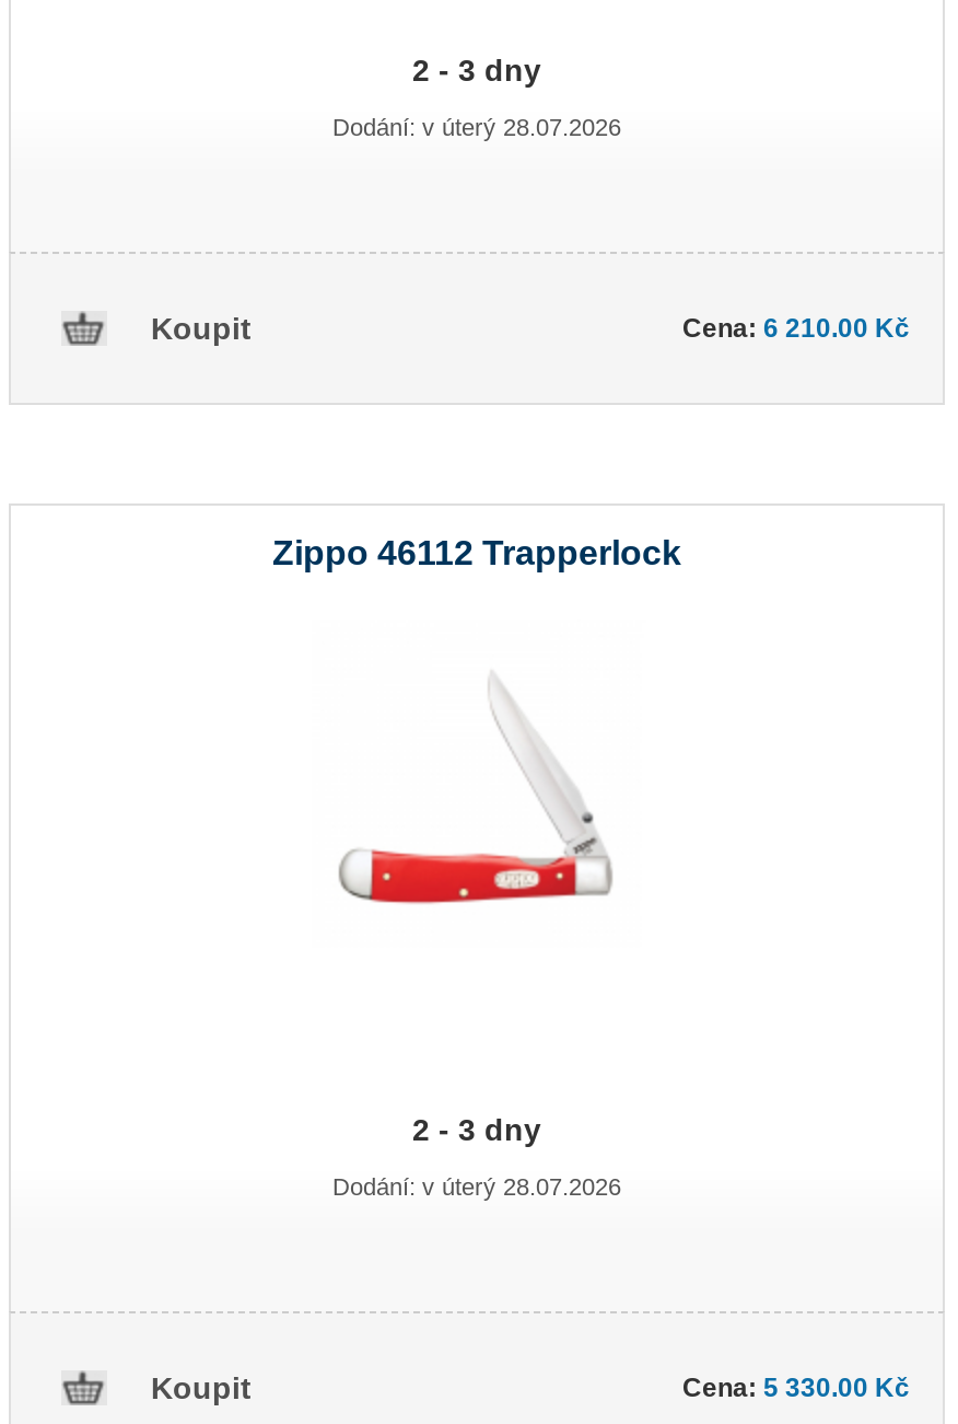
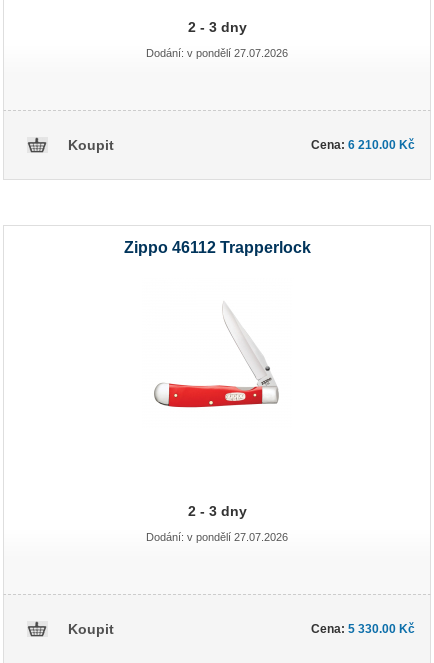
[332,114,621,140] Dodání: v úterý 28.07.2026 -> [146,47,288,59] Dodání: v pondělí 27.07.2026
[332,1173,621,1200] Dodání: v úterý 28.07.2026 -> [146,531,288,543] Dodání: v pondělí 27.07.2026

